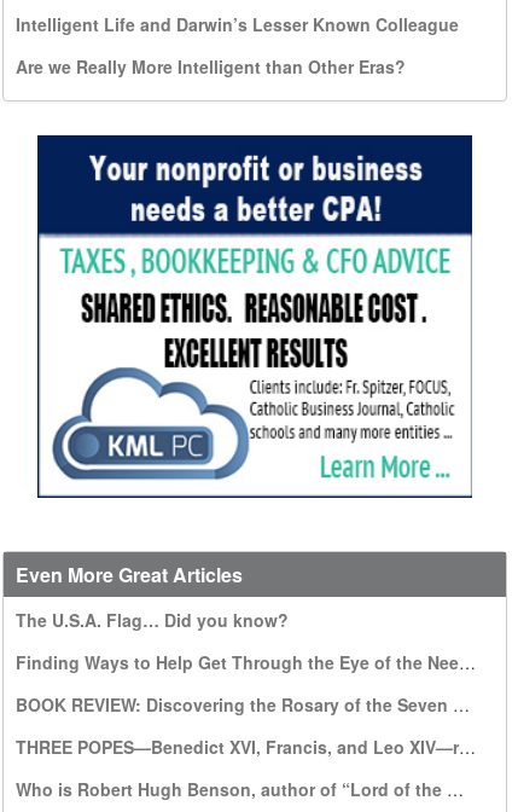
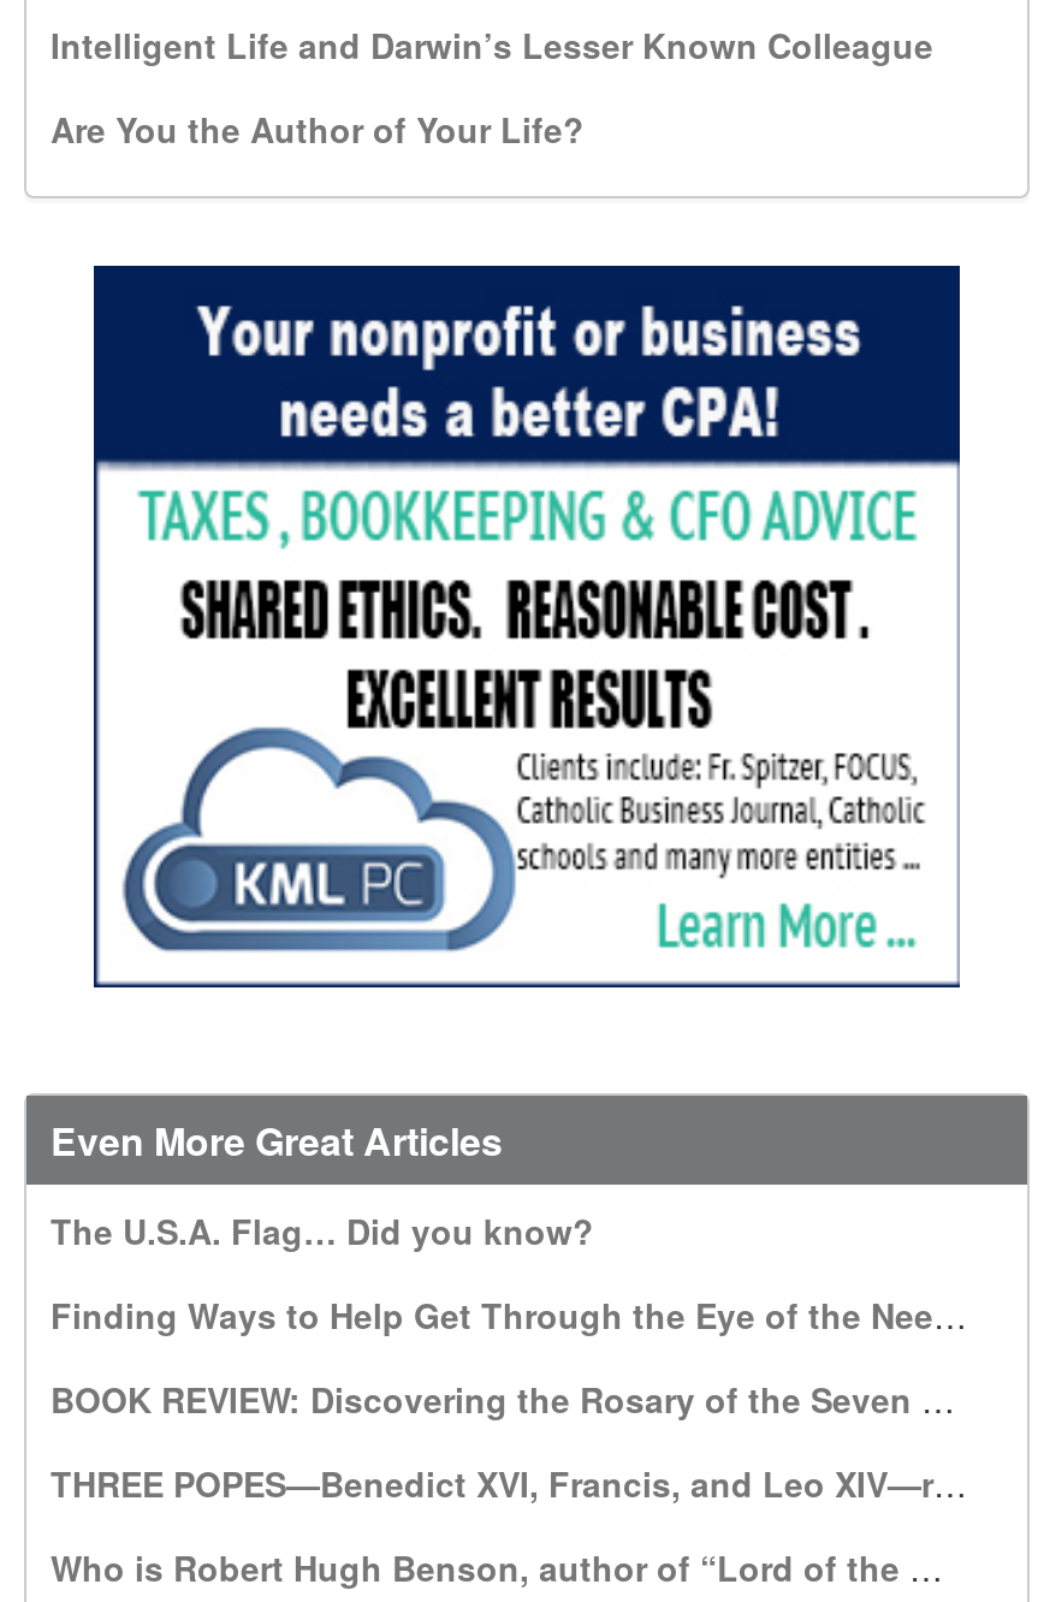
[16,54,406,78] Are we Really More Intelligent than Other Eras? -> [51,104,585,152] Are You the Author of Your Life?

